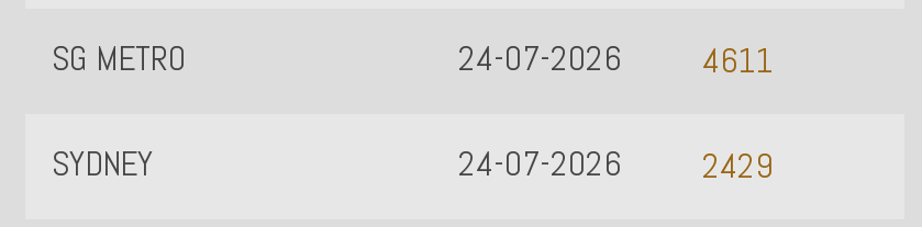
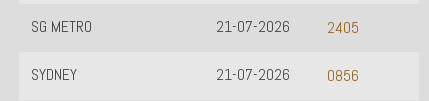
[458,37,621,81] 24-07-2026 -> [216,17,290,37] 21-07-2026
[702,38,773,82] 4611 -> [327,17,359,37] 2405
[458,143,621,186] 24-07-2026 -> [216,65,290,85] 21-07-2026
[702,144,773,188] 2429 -> [327,65,359,85] 0856

